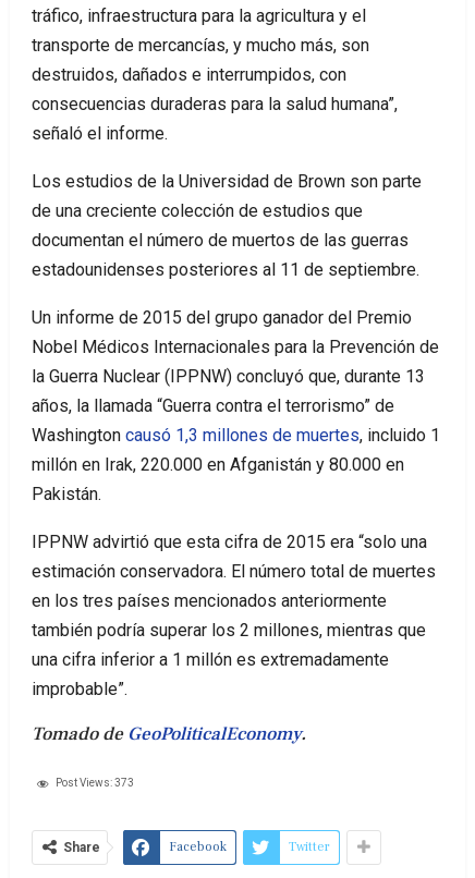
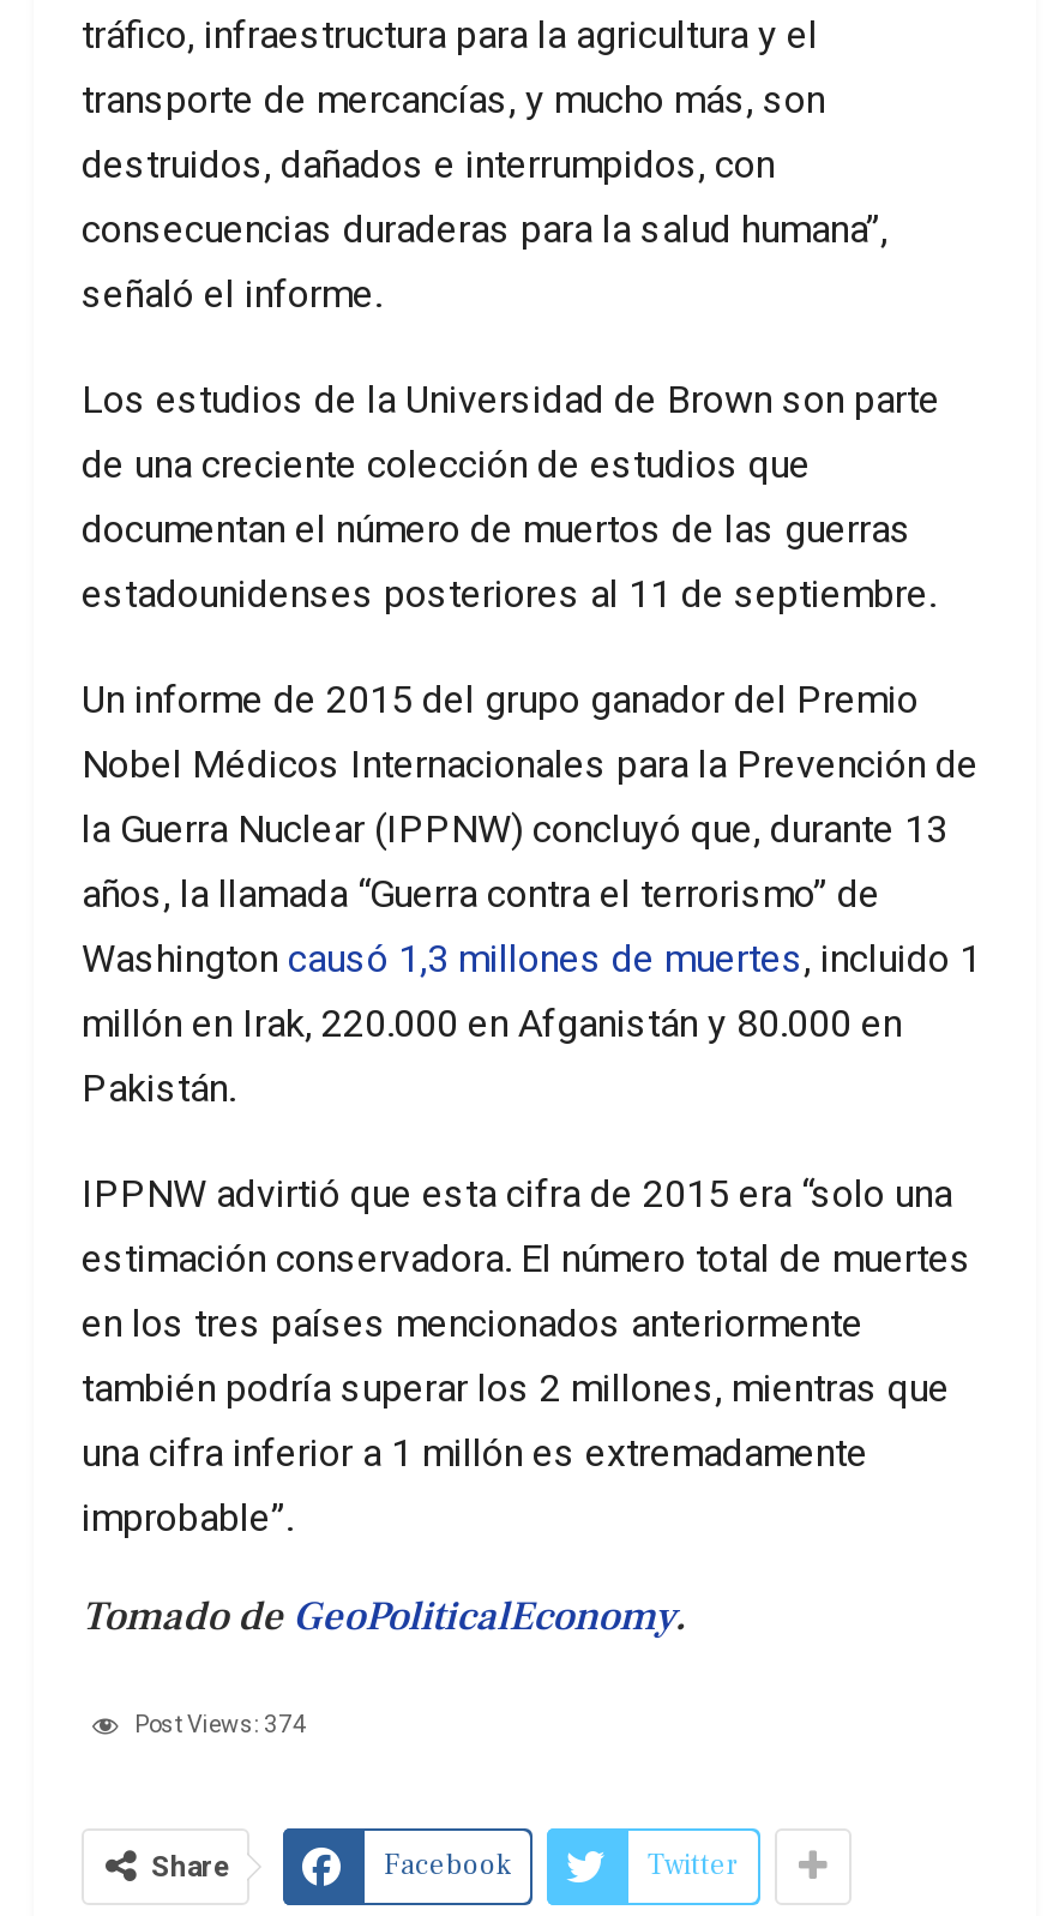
[56,776,134,788] Post Views: 373 -> [134,1710,307,1736] Post Views: 374

